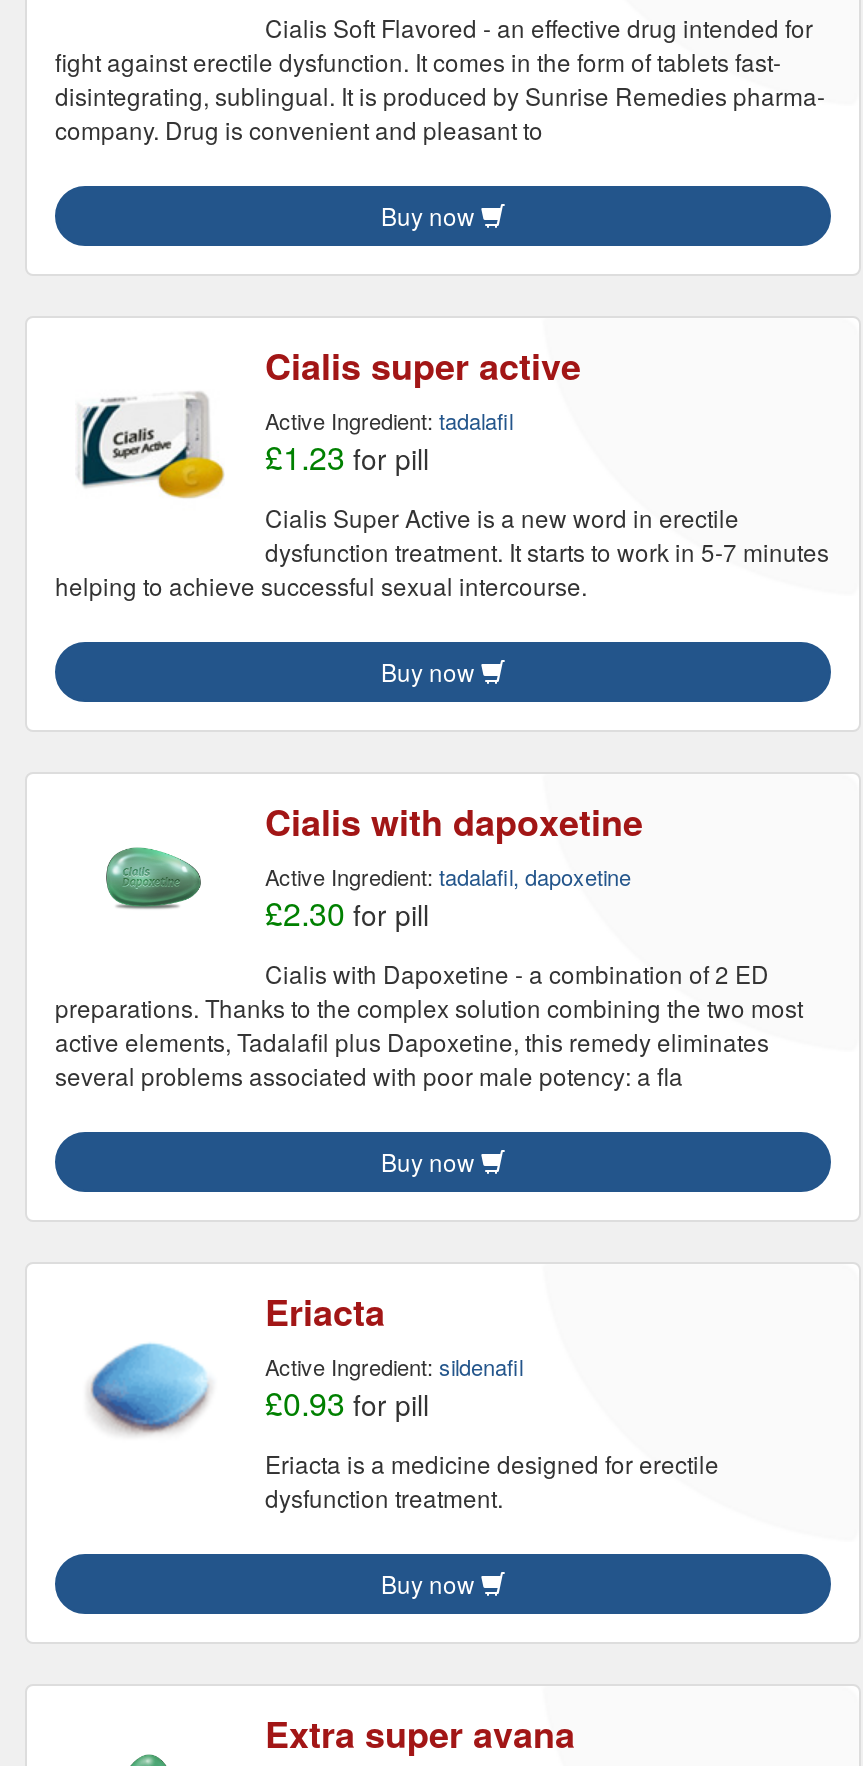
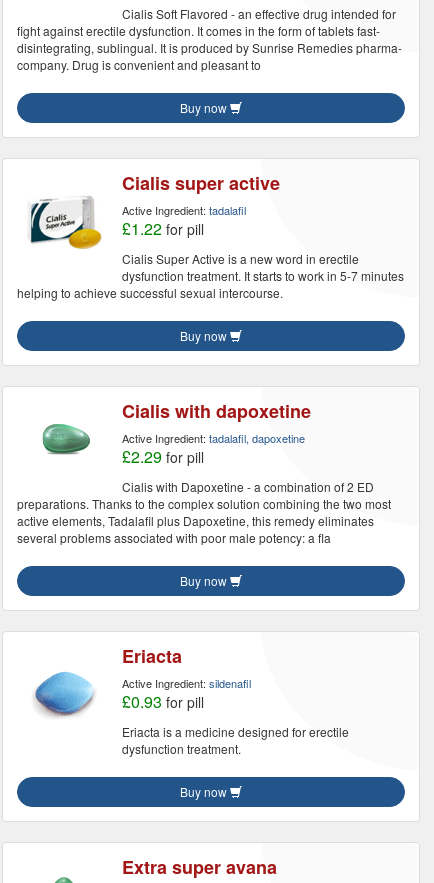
[265,434,429,480] £1.23for pill -> [122,217,204,240] £1.22for pill
[265,890,429,936] £2.30for pill -> [122,445,204,468] £2.29for pill

